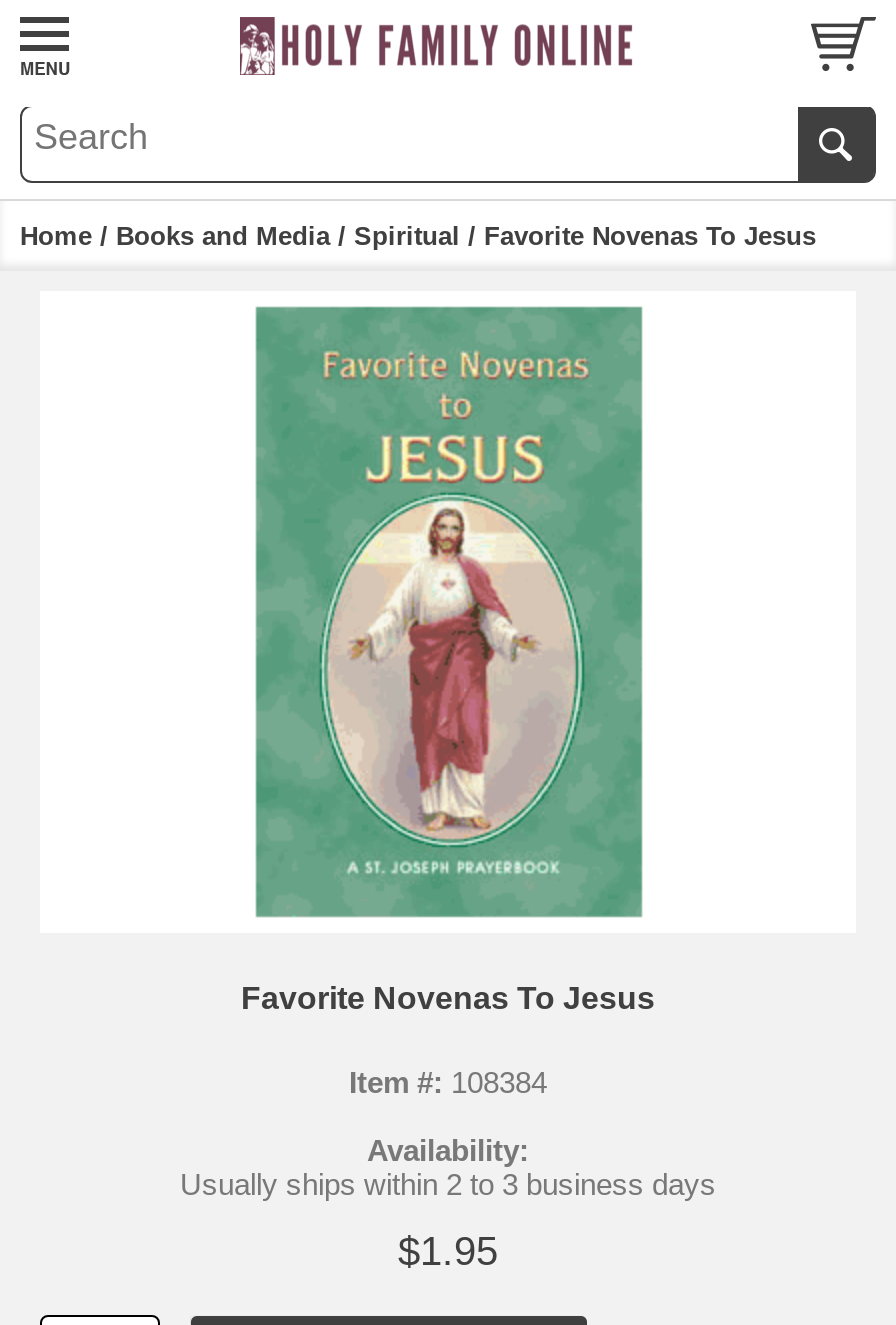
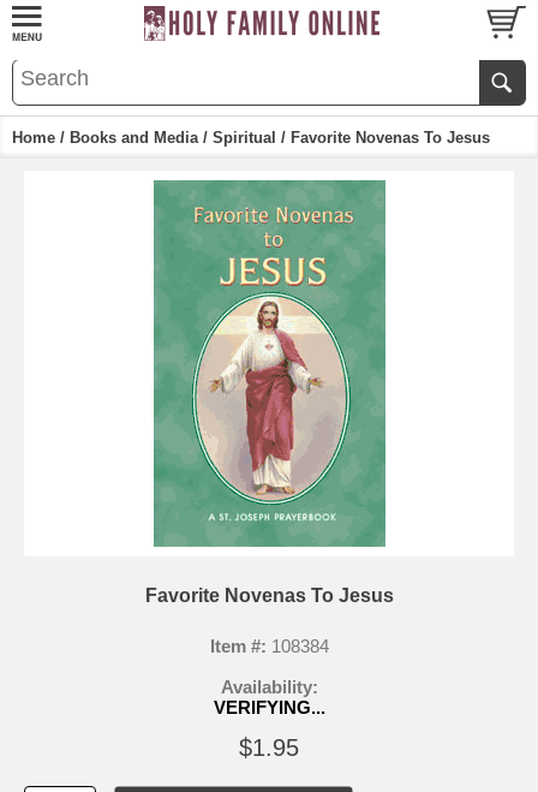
[180,1167,716,1201] Usually ships within 2 to 3 business days -> [213,697,325,717] VERIFYING...

